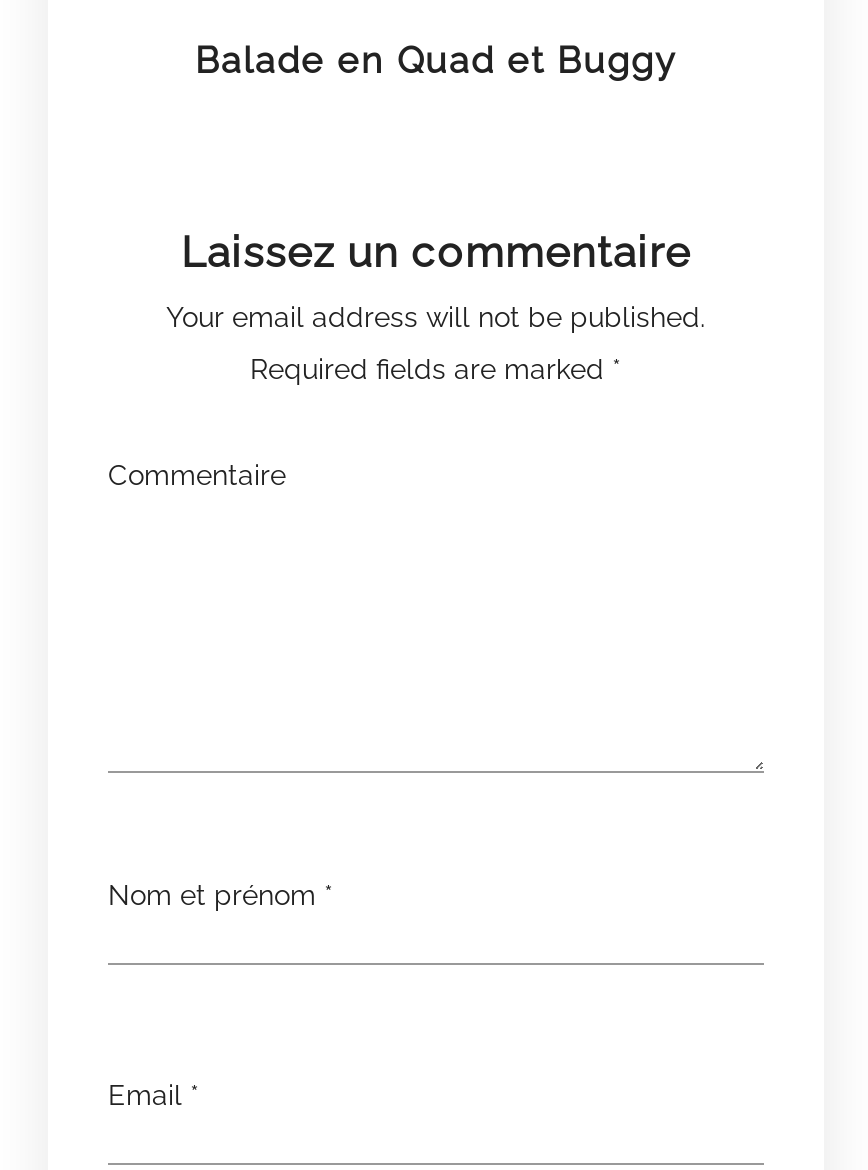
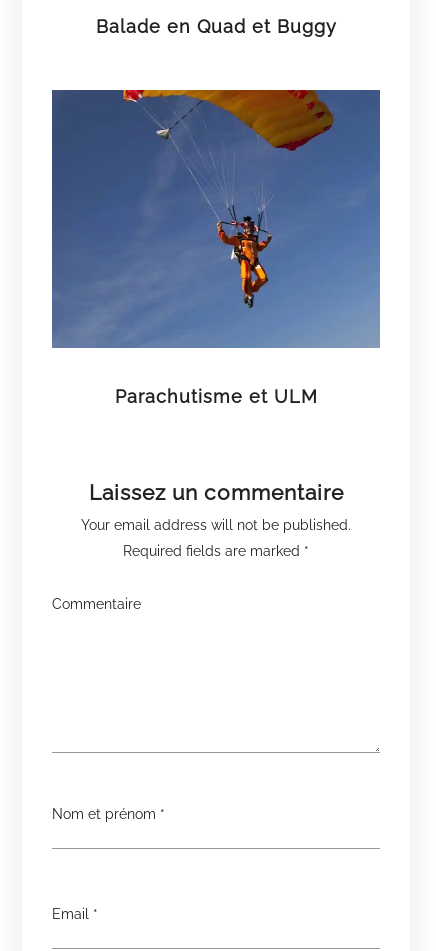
none -> [51,89,381,407] [image] | Parachutisme et ULM

